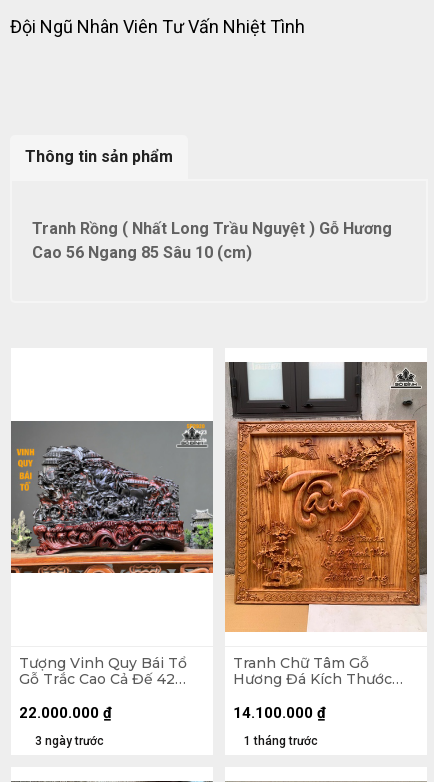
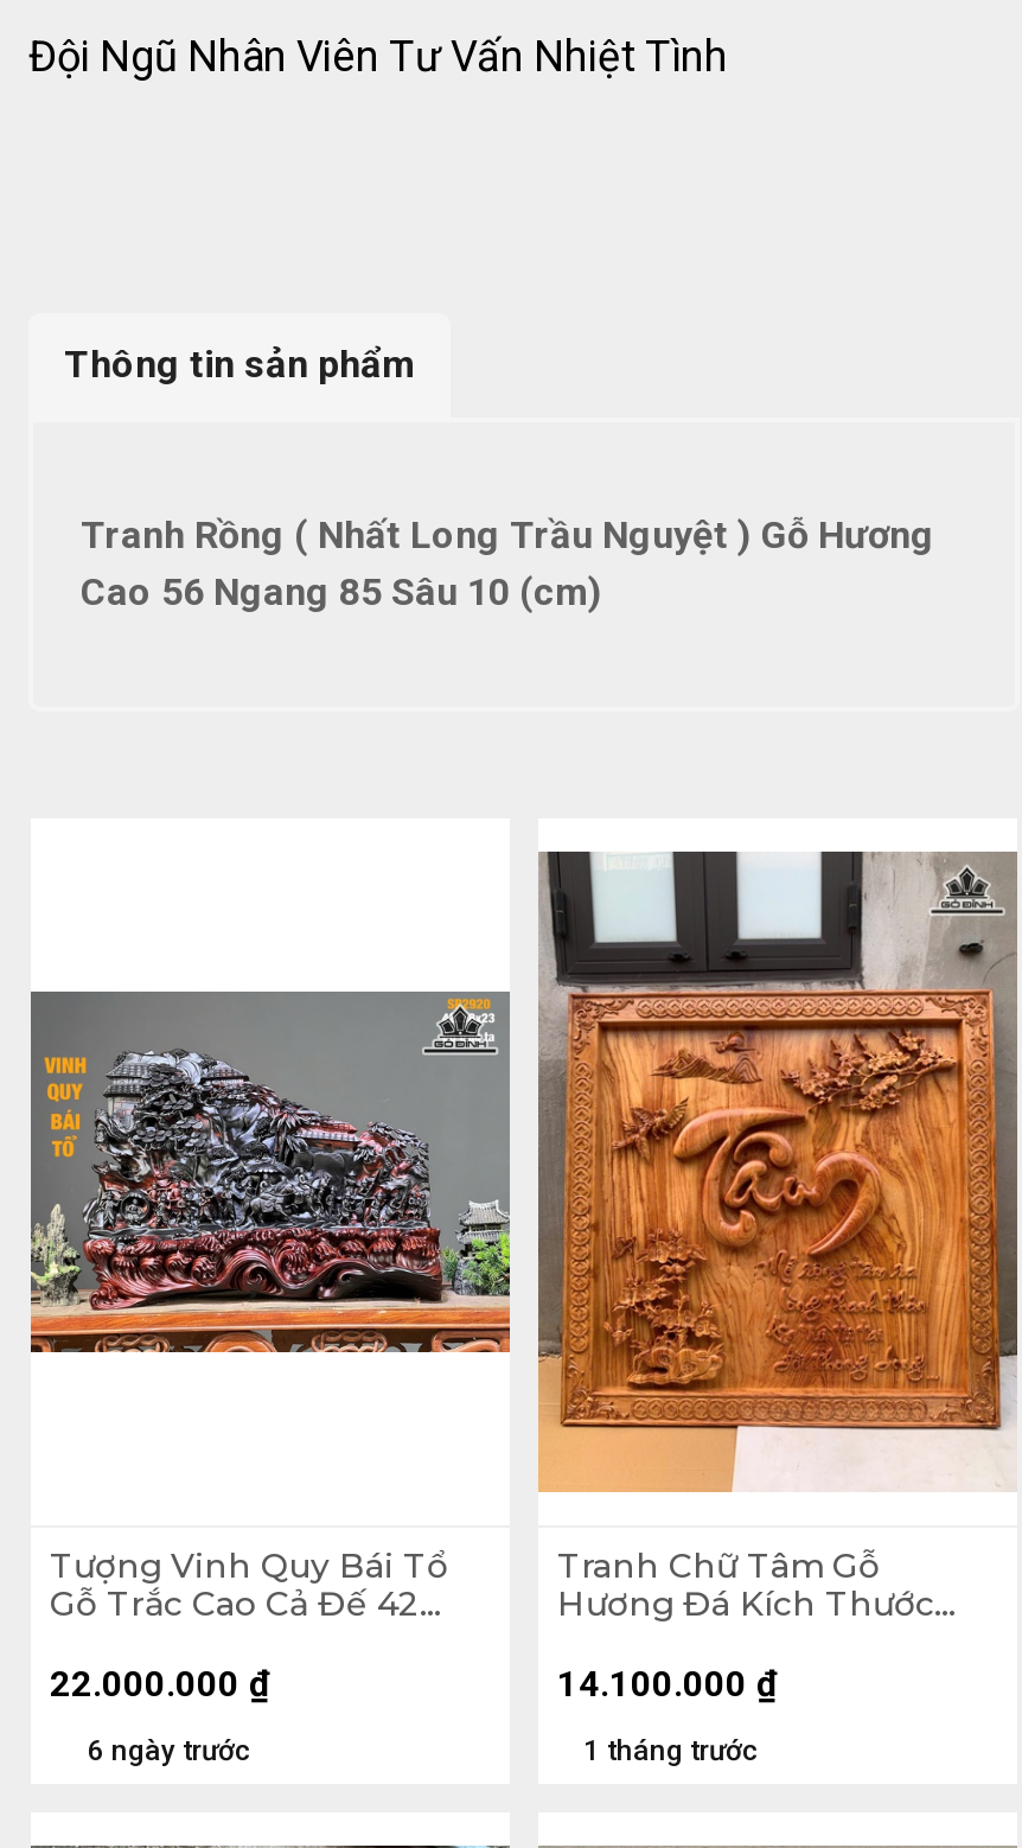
[35,734,104,748] 3 ngày trước -> [88,1733,251,1766] 6 ngày trước

